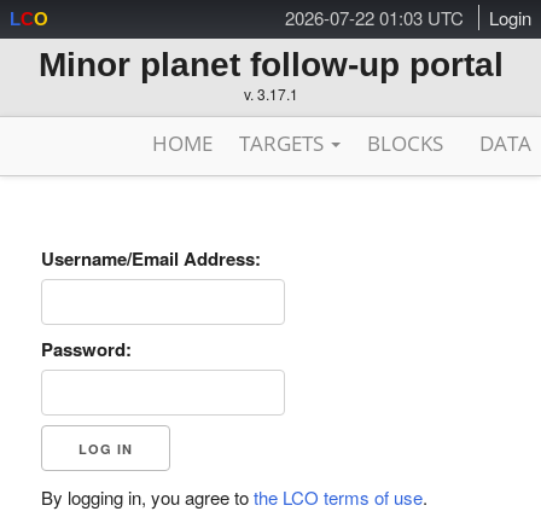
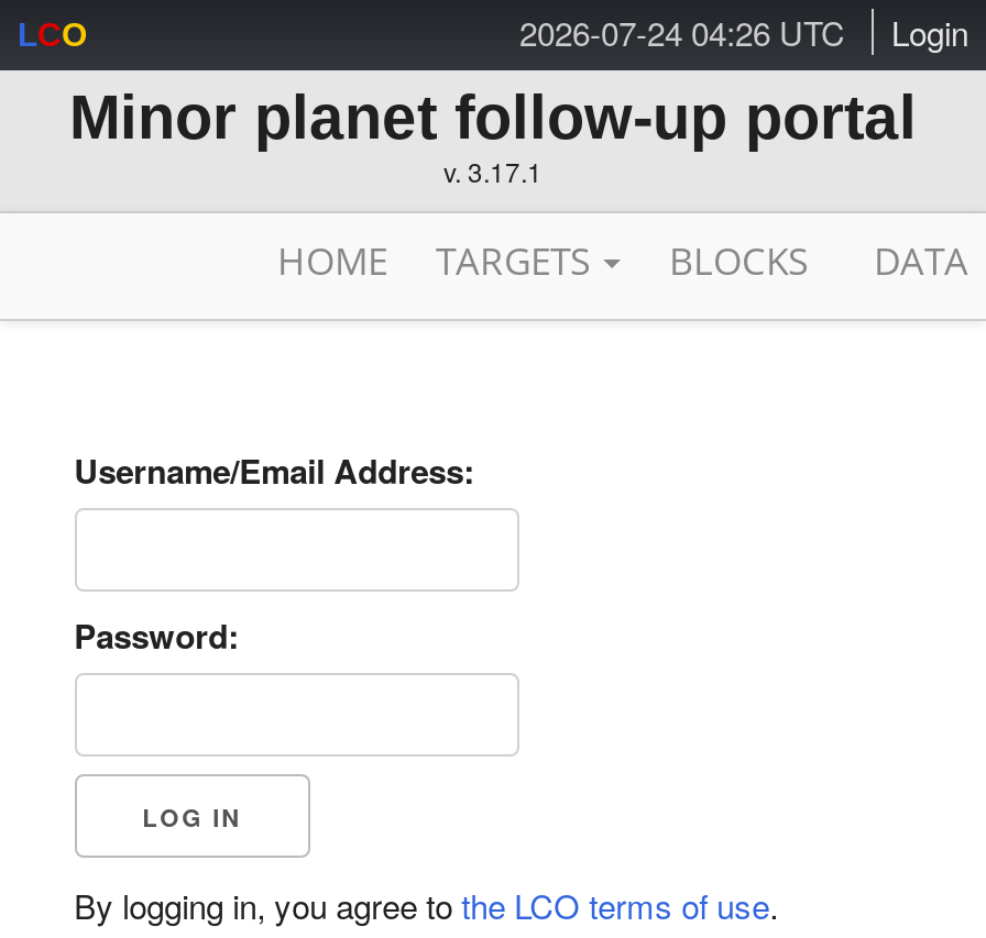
[285,5,531,30] 2026-07-22 01:03 UTC Login -> [519,9,968,55] 2026-07-24 04:26 UTC Login

